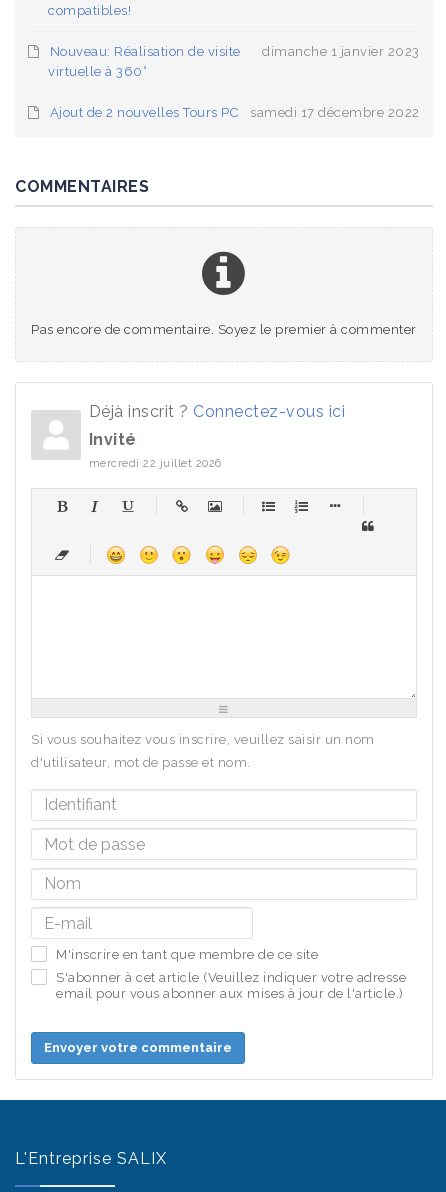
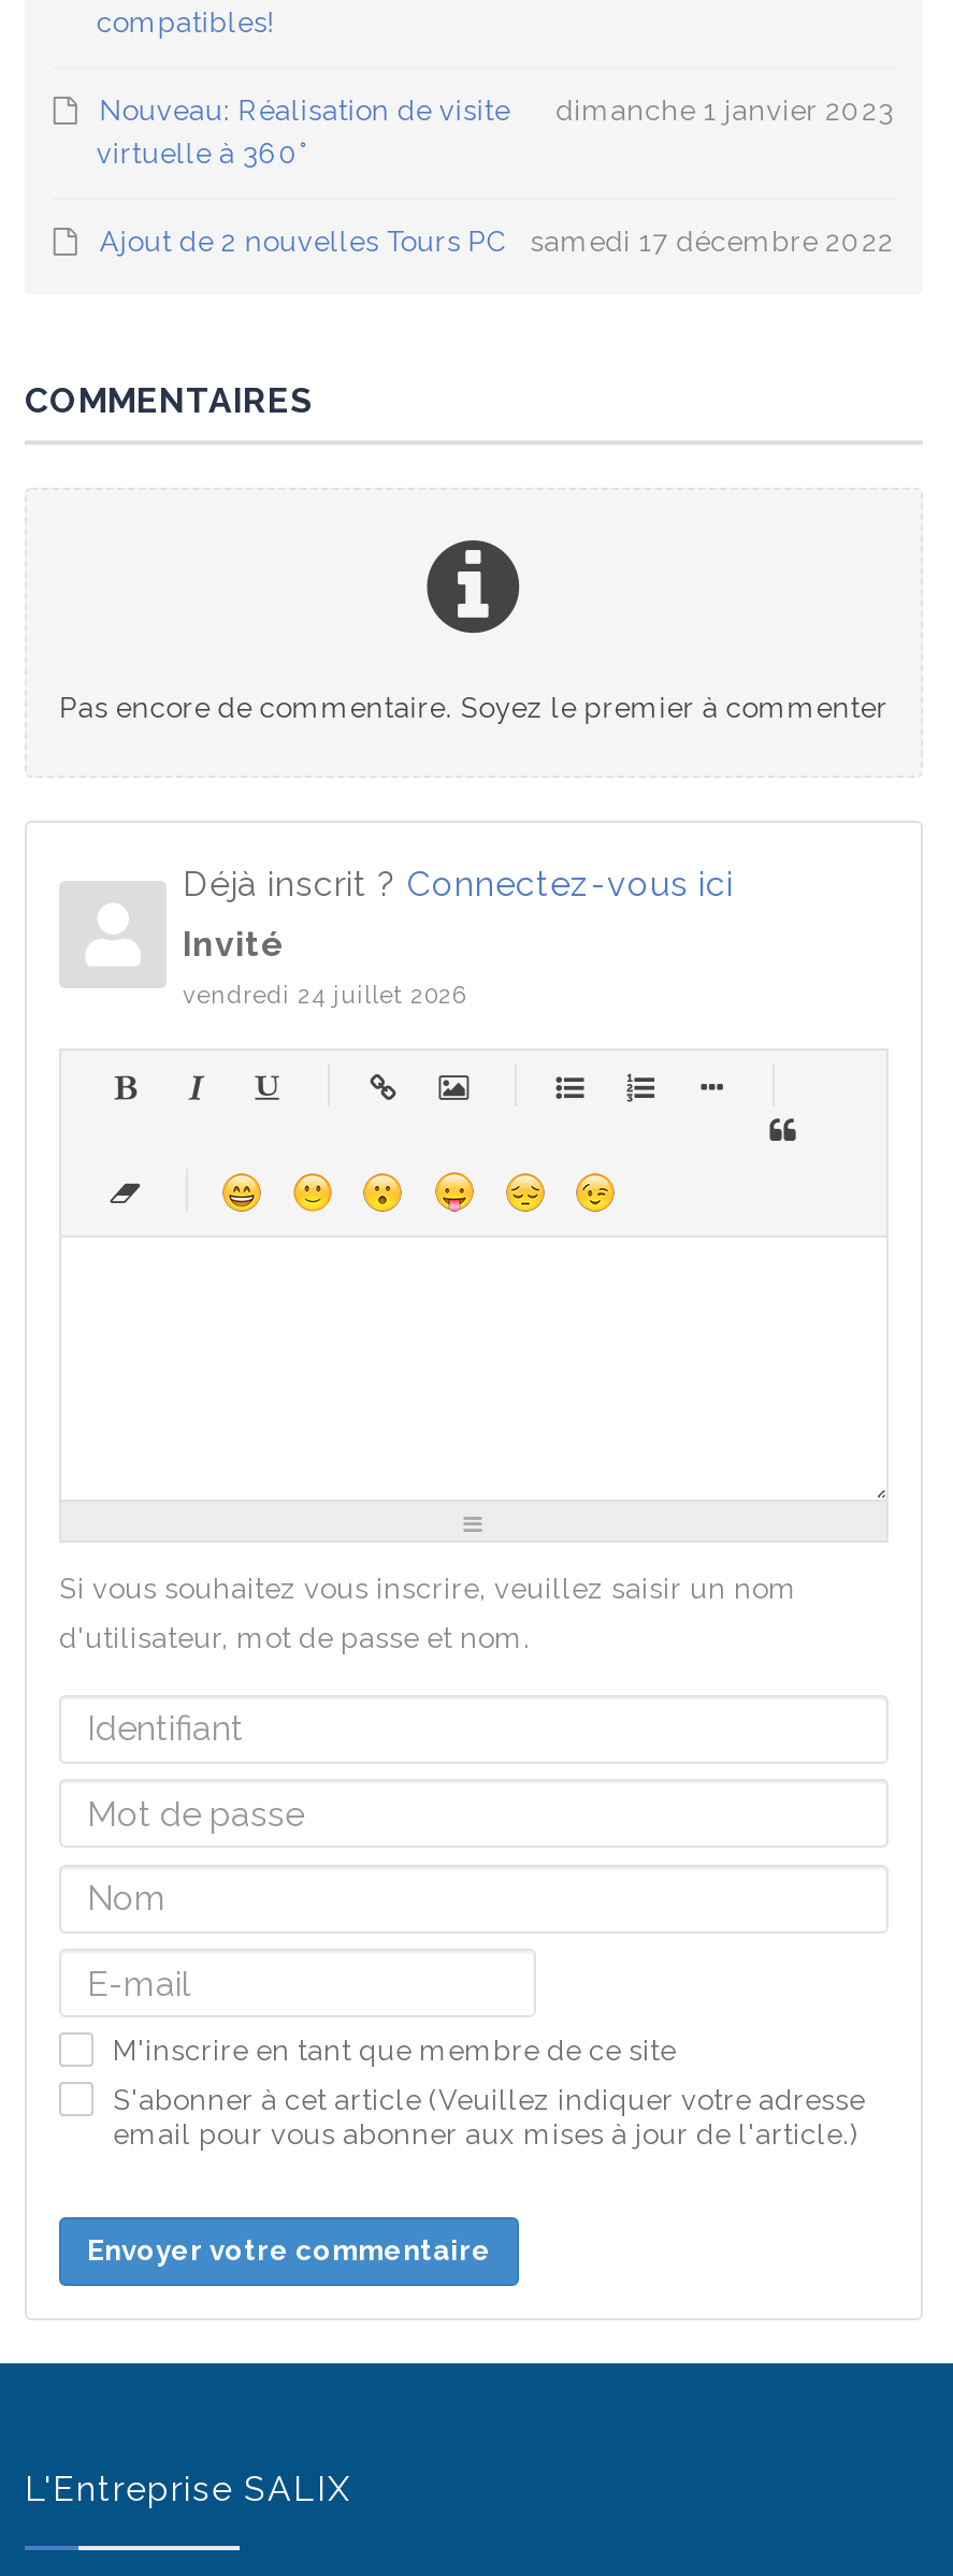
[88,457,221,470] mercredi 22 juillet 2026 -> [183,981,466,1009] vendredi 24 juillet 2026

